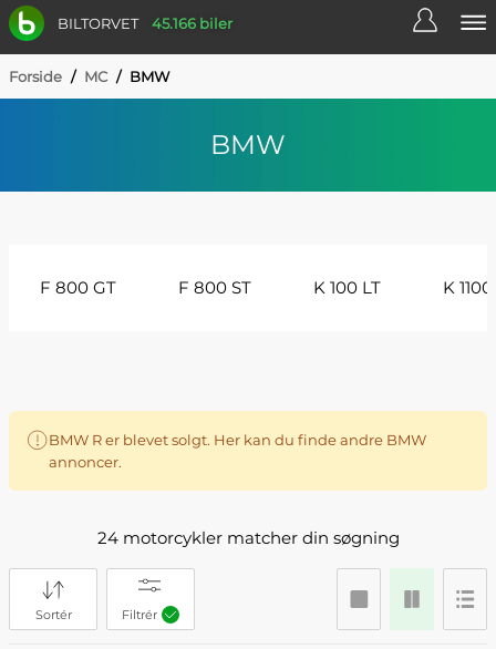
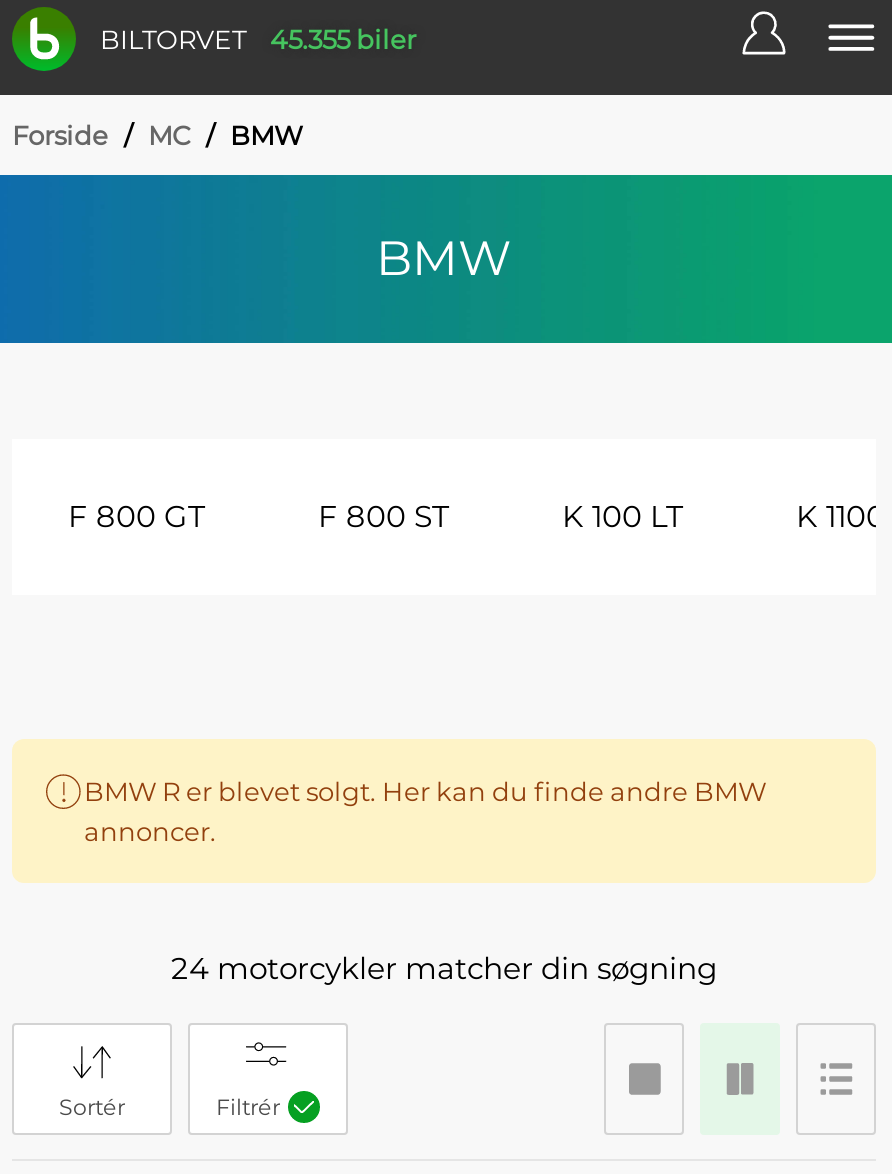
[58,14,232,32] BILTORVET 45.166 biler -> [100,22,416,55] BILTORVET 45.355 biler

